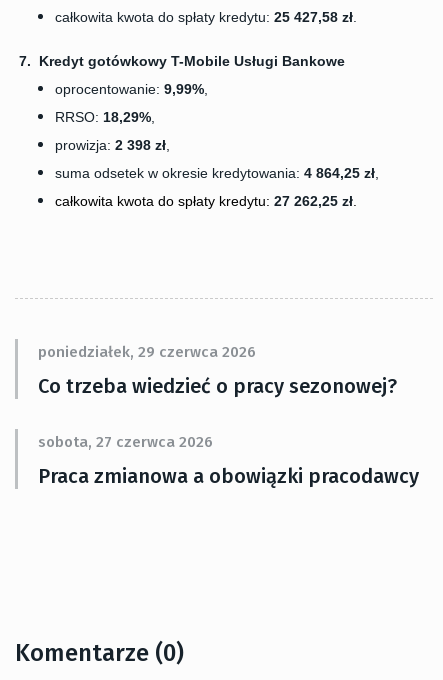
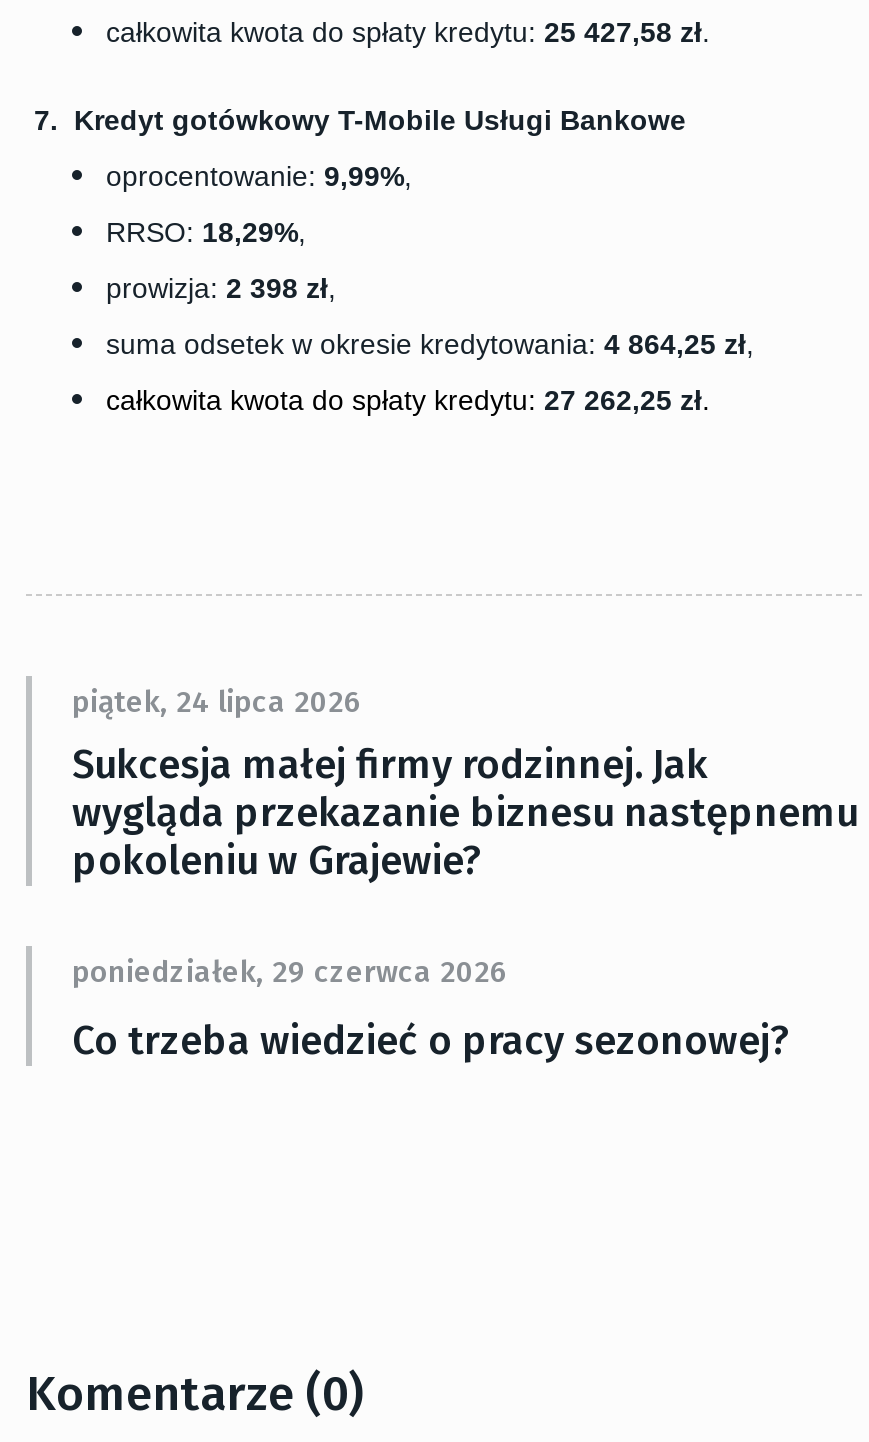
none -> [72,684,858,884] piątek, 24 lipca 2026 | Sukcesja małej firmy rodzinnej. Jak | wygląda przekazanie biznesu następnemu | pokoleniu w Grajewie?
moved [38,343,397,398] -> [72,954,790,1064]: poniedziałek, 29 czerwca 2026 | Co trzeba wiedzieć o pracy sezonowej?
[38,433,419,488] sobota, 27 czerwca 2026 | Praca zmianowa a obowiązki pracodawcy -> none

